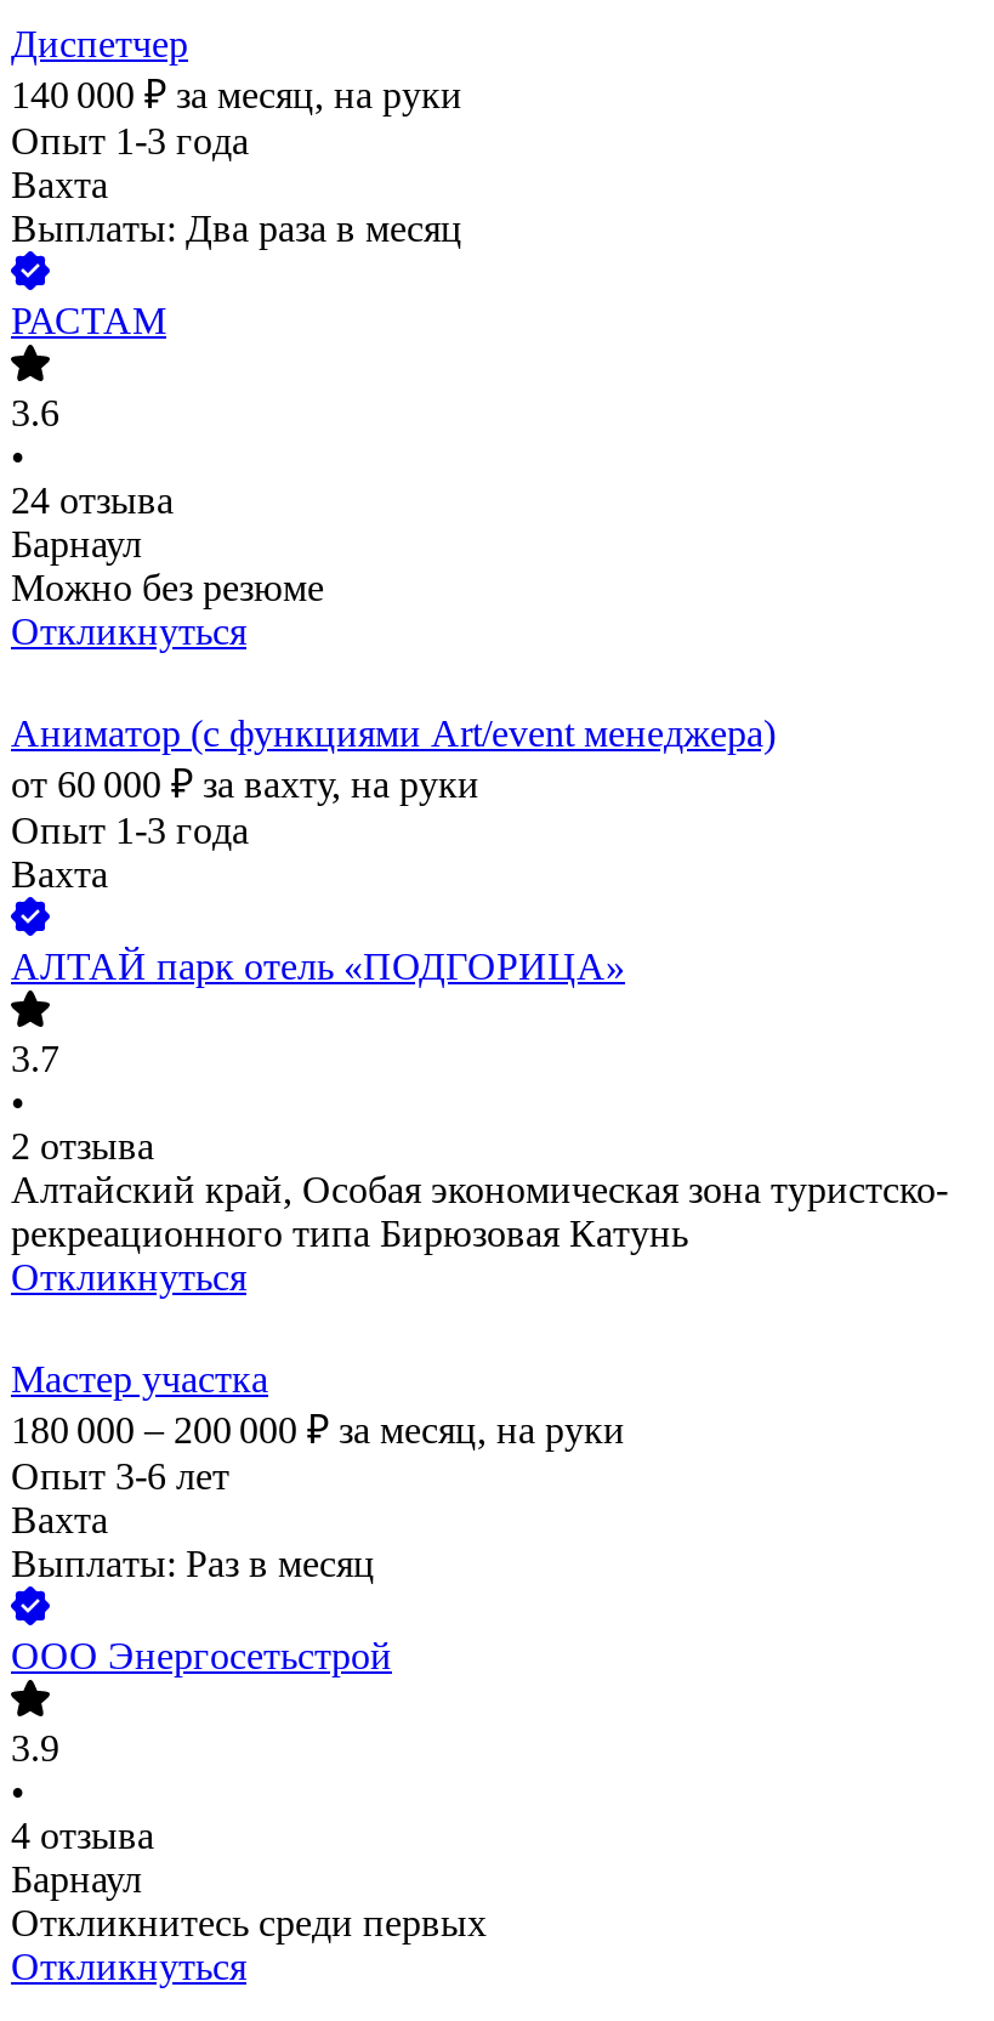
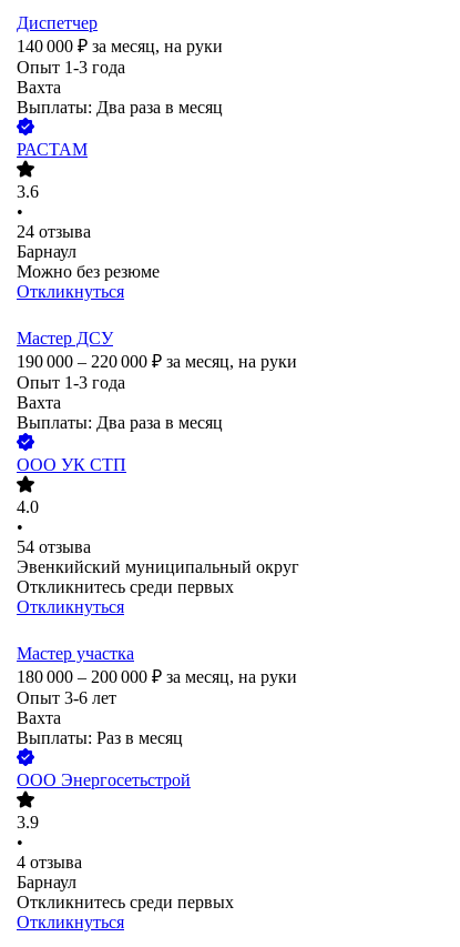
[11,713,776,805] Аниматор (с функциями Art/event менеджера) | от 60 000 ₽ за вахту, на руки -> [17,329,297,371] Мастер ДСУ | 190 000 – 220 000 ₽ за месяц, на руки
[11,946,625,1080] АЛТАЙ парк отель «ПОДГОРИЦА» | 3.7 -> [17,413,223,517] Выплаты: Два раза в месяц | ООО УК СТП | 4.0
[11,1126,948,1255] 2 отзыва | Алтайский край, Особая экономическая зона туристско- | рекреационного типа Бирюзовая Катунь -> [17,538,299,597] 54 отзыва | Эвенкийский муниципальный округ | Откликнитесь среди первых

